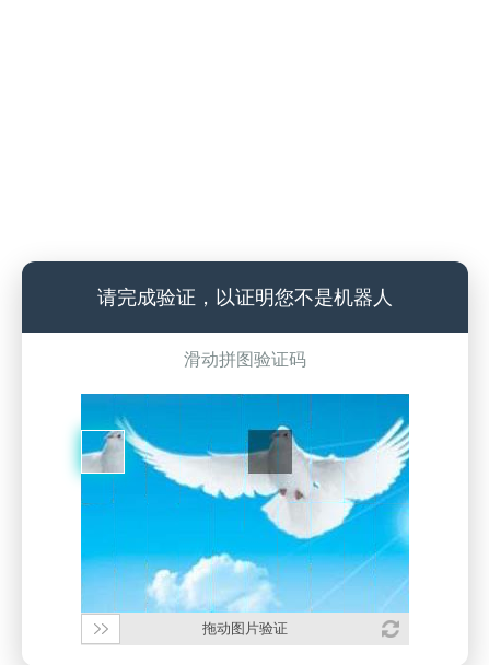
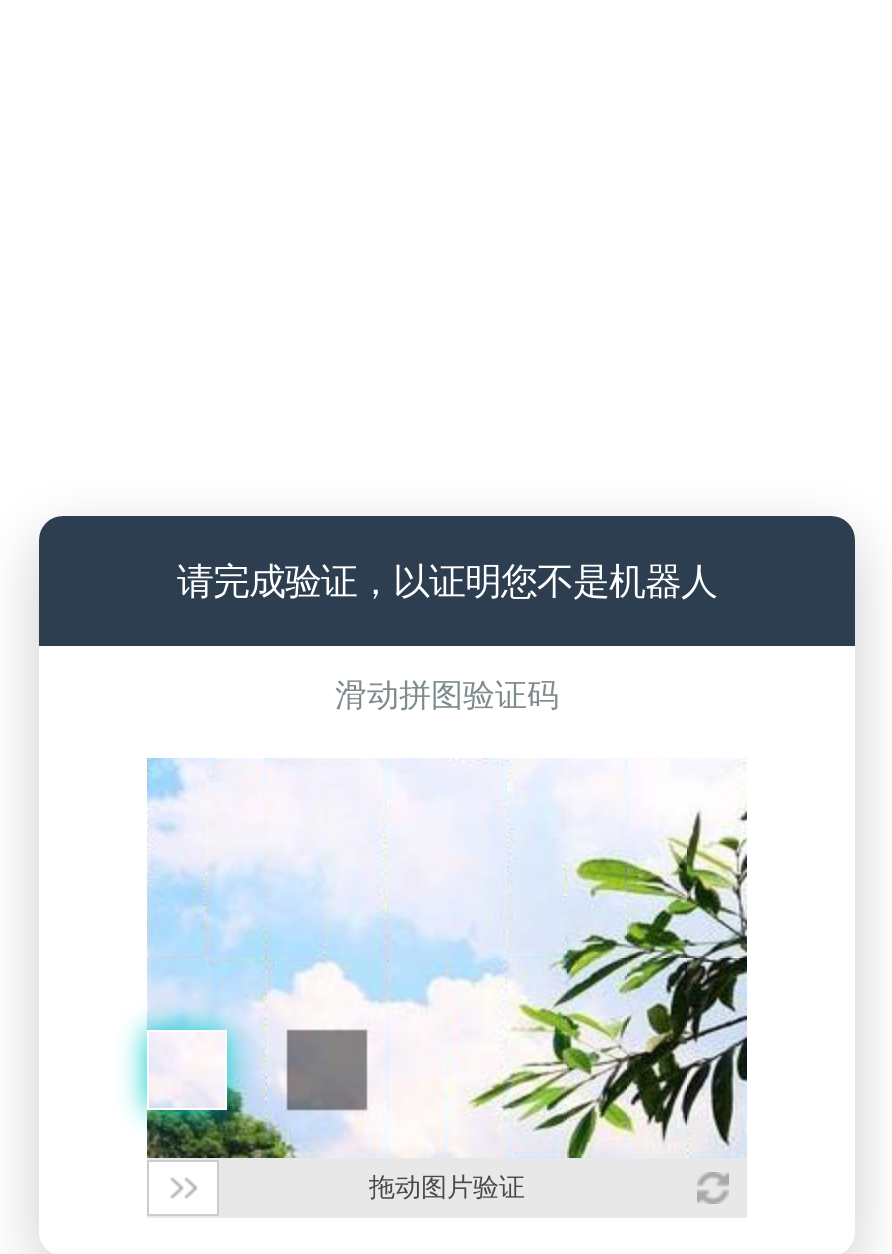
[71,393,410,614] [image] -> [129,758,749,1160] [image]

